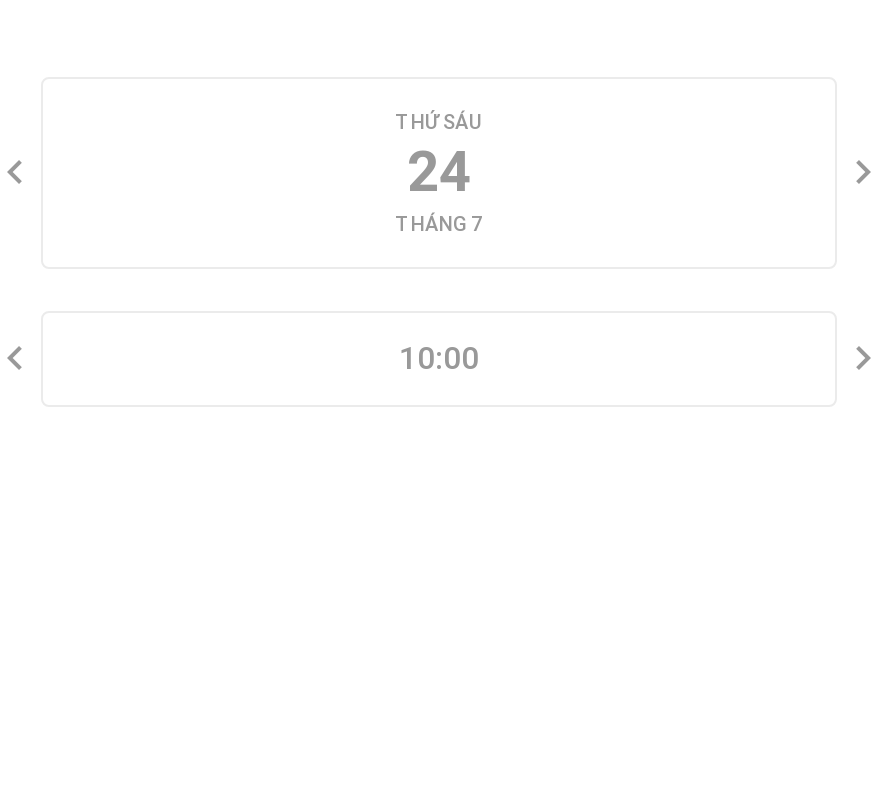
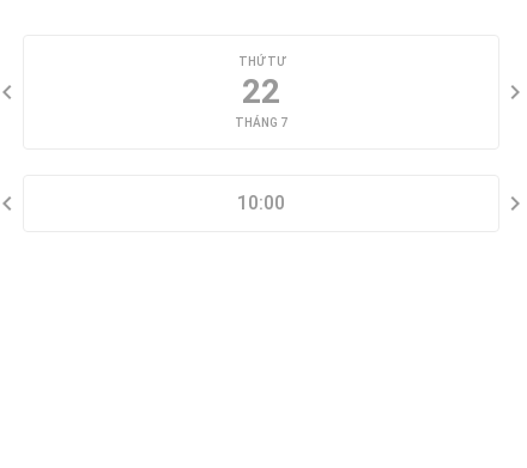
[395,112,483,134] THỨ SÁU -> [238,56,284,69] THỨ TƯ
[407,140,471,206] 24 -> [242,72,280,112] 22

